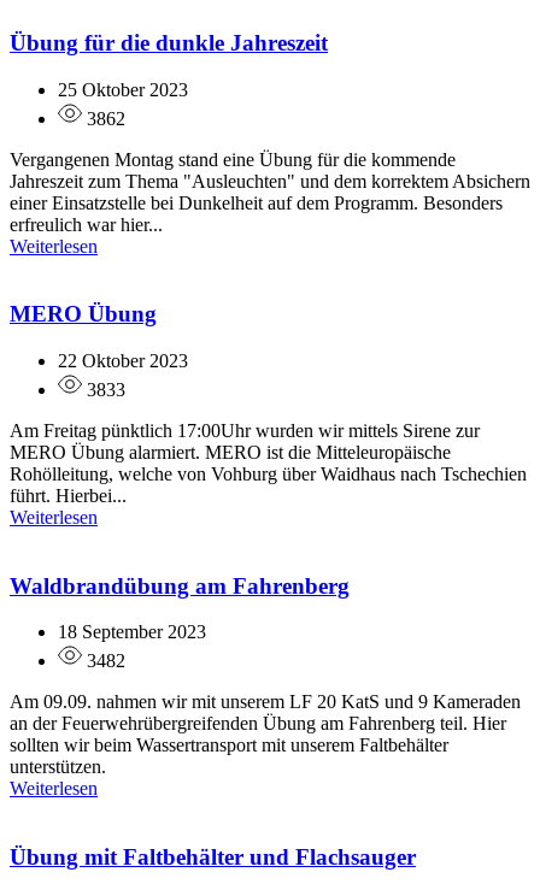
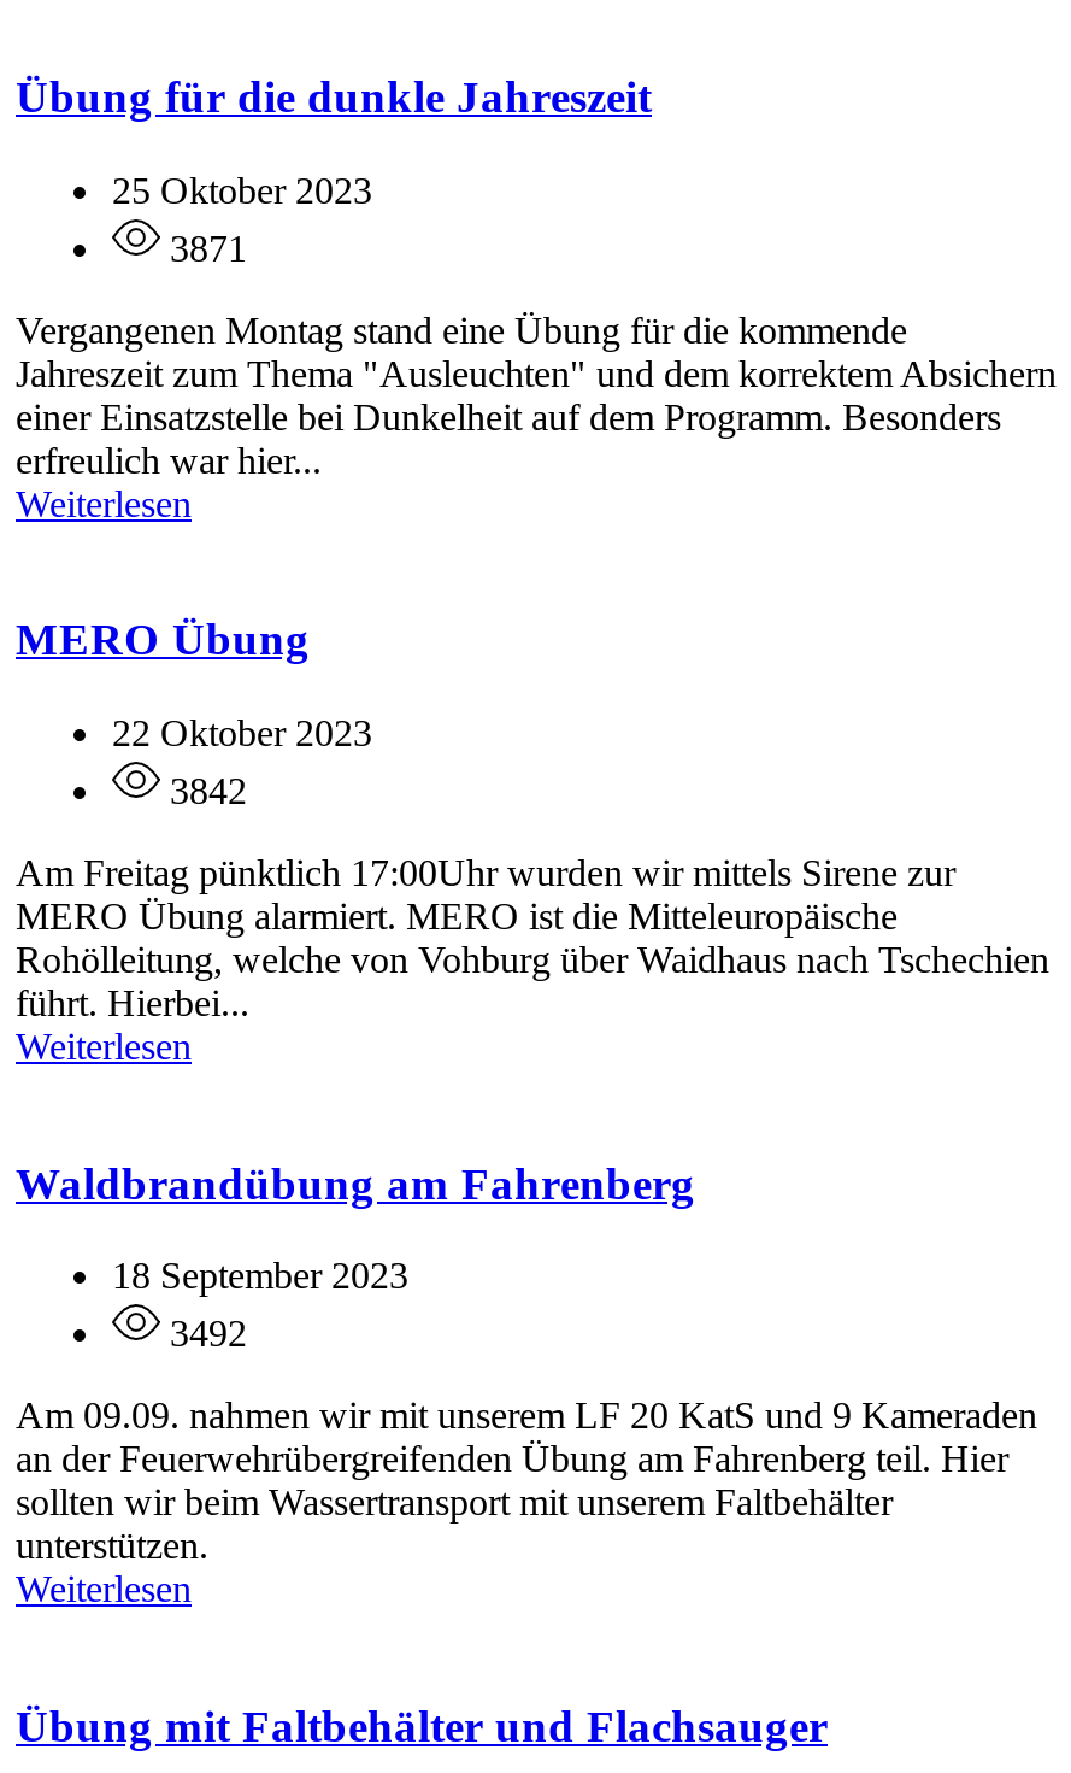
[82,108,125,128] 3862 -> [160,227,247,268] 3871
[82,379,125,400] 3833 -> [160,770,247,811] 3842
[82,651,125,671] 3482 -> [160,1314,247,1355] 3492

